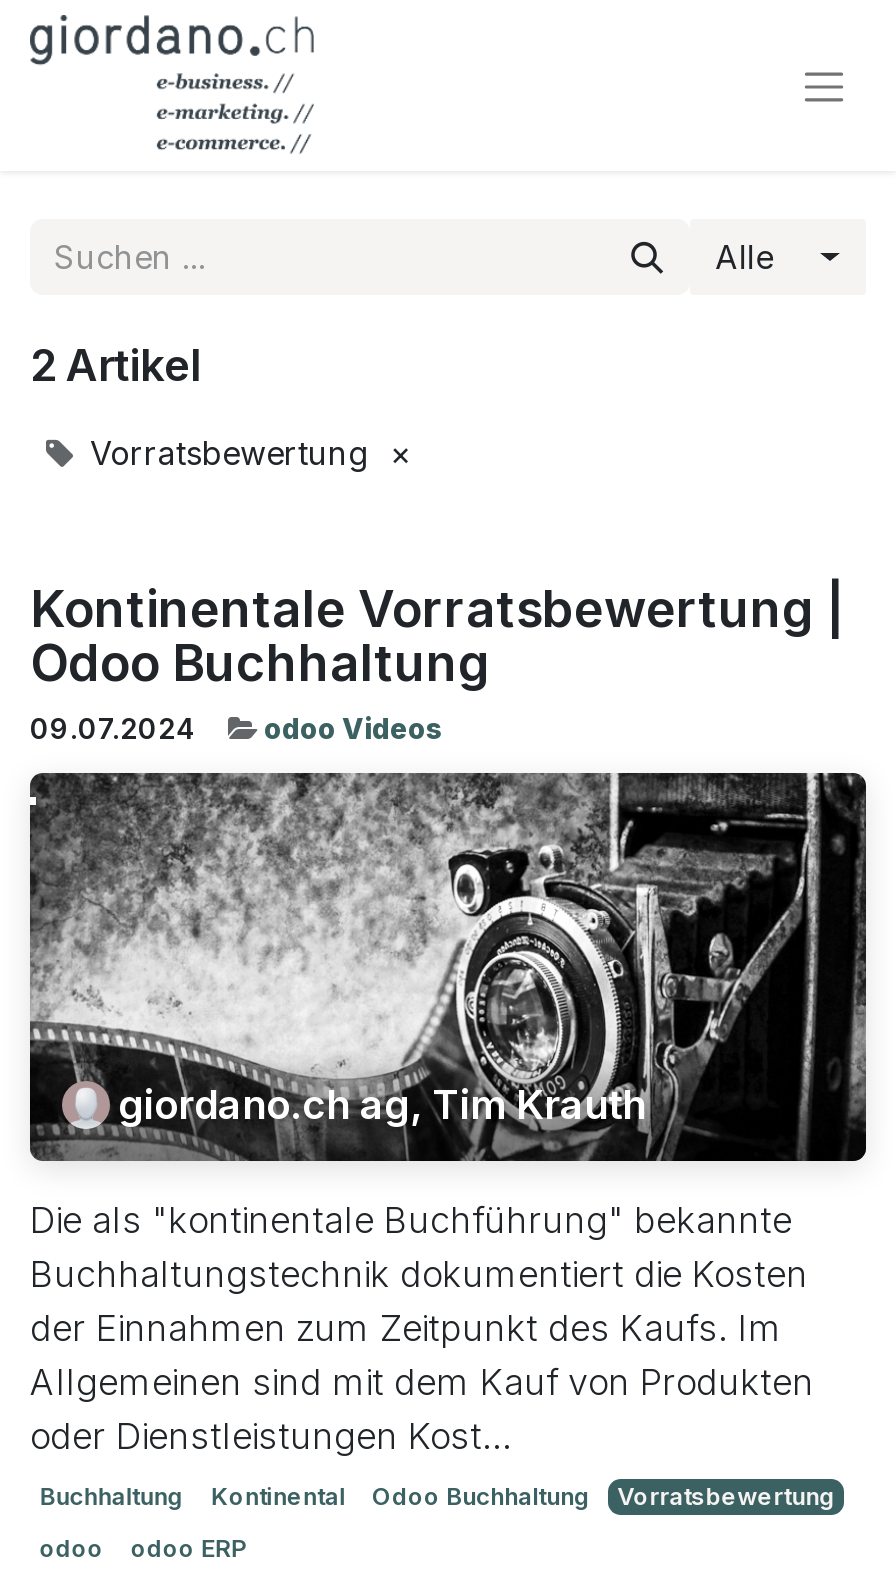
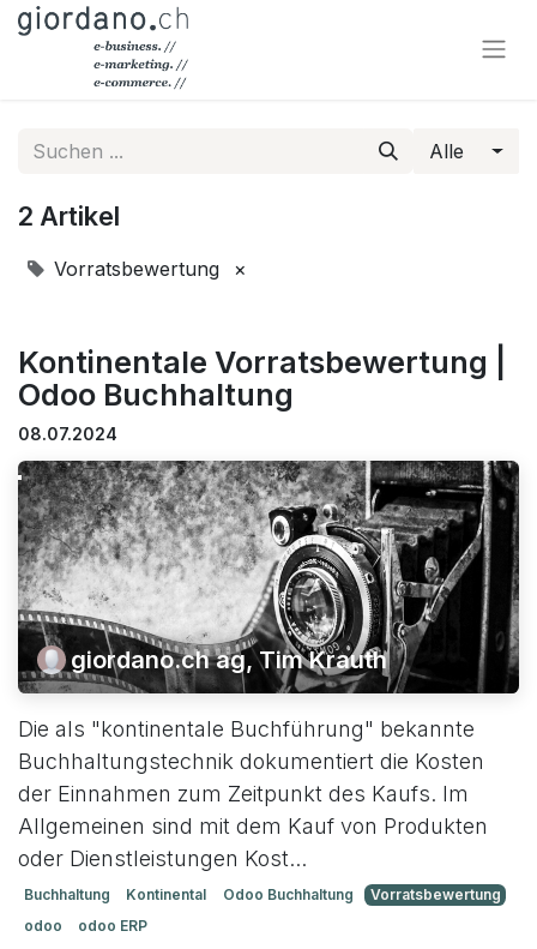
[30,711,444,745] 09.07.2024 | odoo Videos -> [18,424,117,444] 08.07.2024

